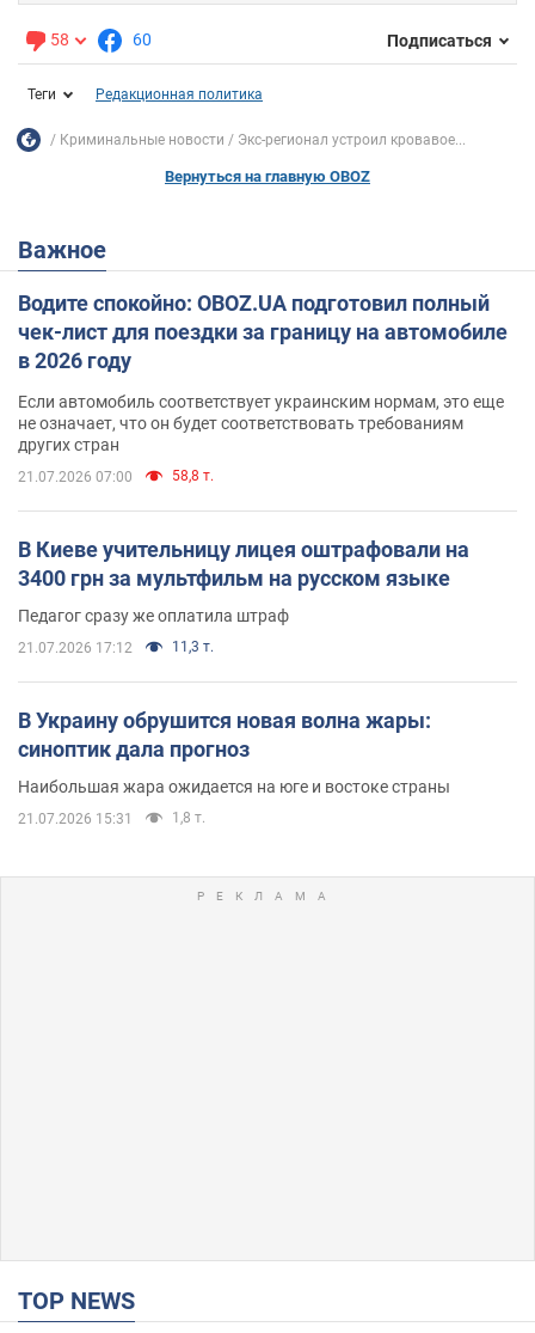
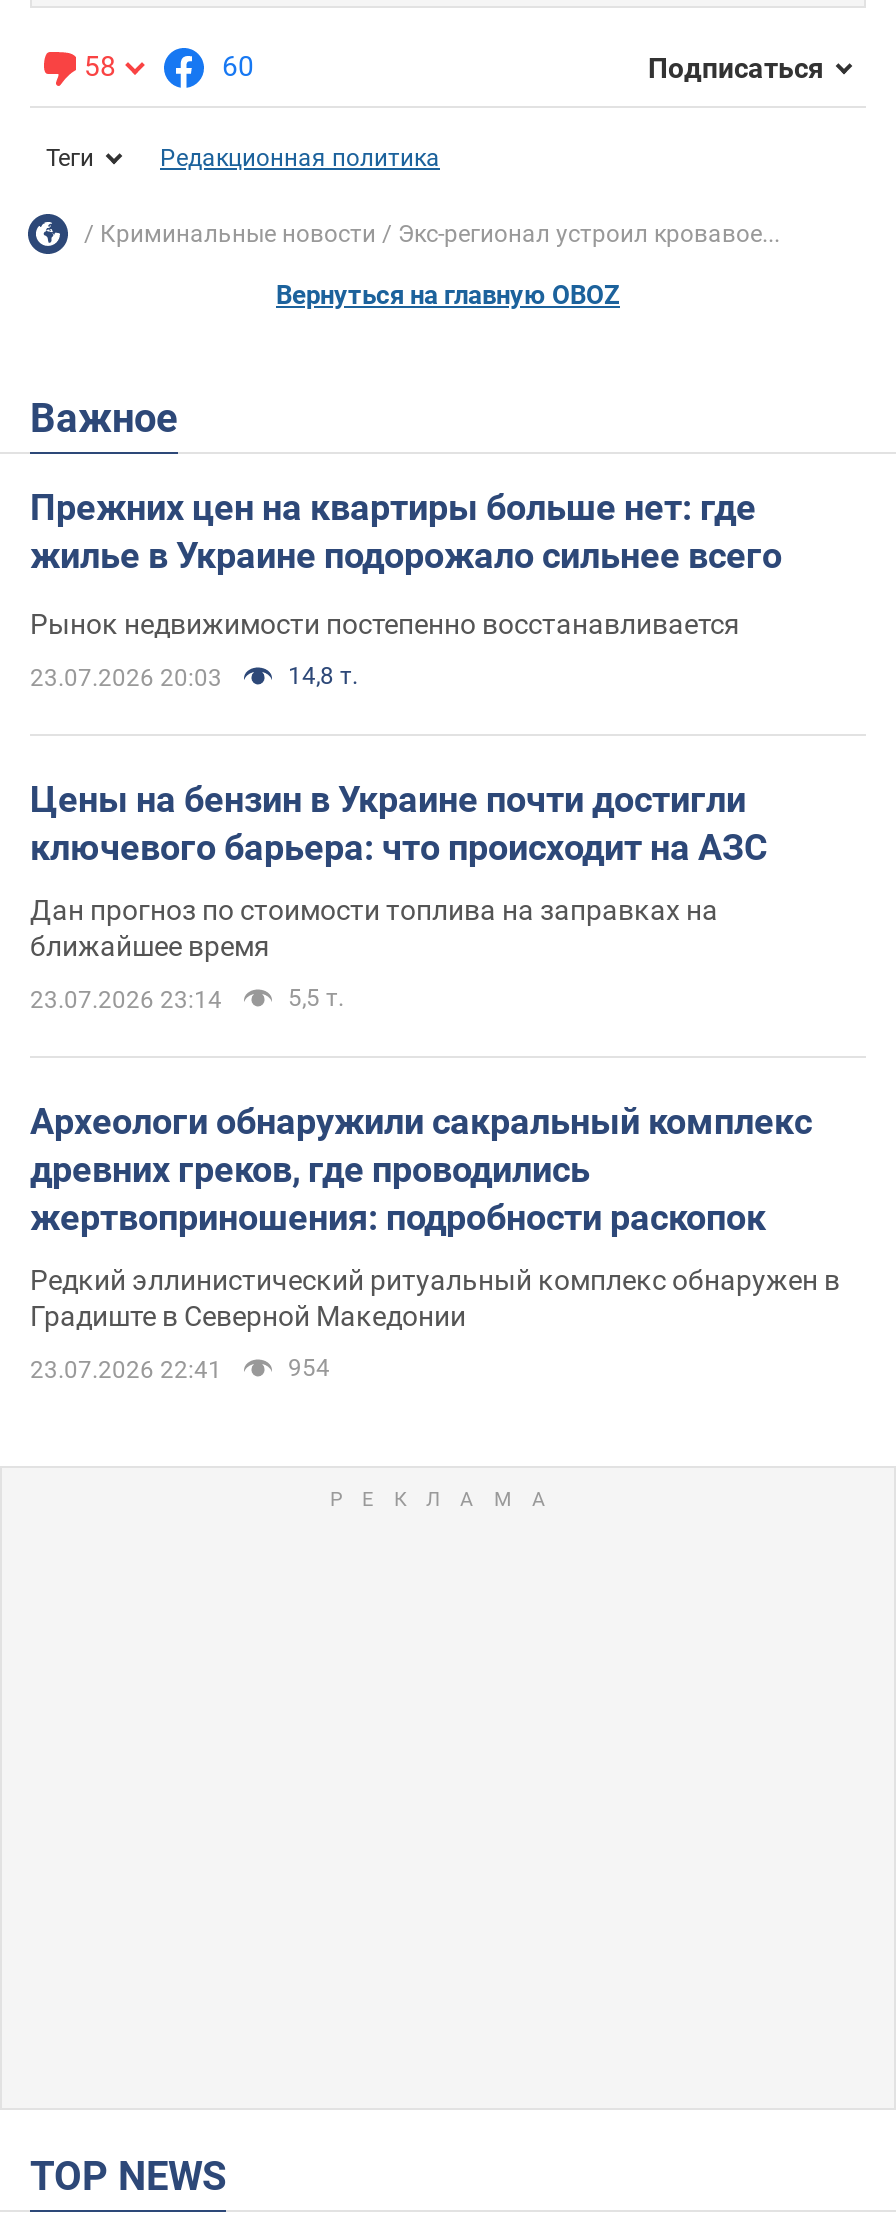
[18,291,508,373] Водите спокойно: OBOZ.UA подготовил полный | чек-лист для поездки за границу на автомобиле | в 2026 году -> [30,486,782,576] Прежних цен на квартиры больше нет: где | жилье в Украине подорожало сильнее всего
[18,392,504,455] Если автомобиль соответствует украинским нормам, это еще | не означает, что он будет соответствовать требованиям | других стран -> [30,608,740,640] Рынок недвижимости постепенно восстанавливается
[18,468,214,486] 21.07.2026 07:00 | 58,8 т. -> [30,662,358,692] 23.07.2026 20:03 | 14,8 т.
[18,537,469,591] В Киеве учительницу лицея оштрафовали на | 3400 грн за мультфильм на русском языке -> [30,778,768,868] Цены на бензин в Украине почти достигли | ключевого барьера: что происходит на АЗС
[18,606,289,625] Педагог сразу же оплатила штраф -> [30,894,718,962] Дан прогноз по стоимости топлива на заправках на | ближайшее время
[18,639,214,657] 21.07.2026 17:12 | 11,3 т. -> [30,984,344,1014] 23.07.2026 23:14 | 5,5 т.
[18,708,431,762] В Украину обрушится новая волна жары: | синоптик дала прогноз -> [30,1100,812,1238] Археологи обнаружили сакральный комплекс | древних греков, где проводились | жертвоприношения: подробности раскопок
[18,777,450,796] Наибольшая жара ожидается на юге и востоке страны -> [30,1264,840,1332] Редкий эллинистический ритуальный комплекс обнаружен в | Градиште в Северной Македонии
[18,810,205,828] 21.07.2026 15:31 | 1,8 т. -> [30,1354,330,1384] 23.07.2026 22:41 | 954

